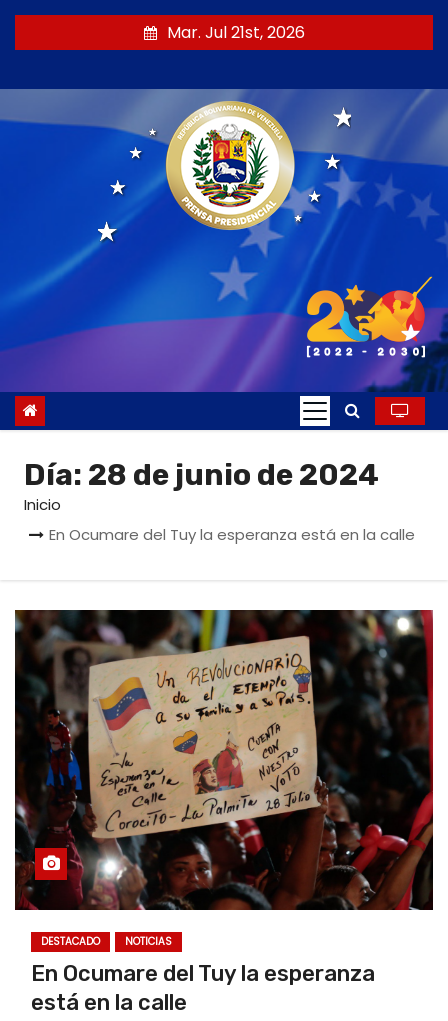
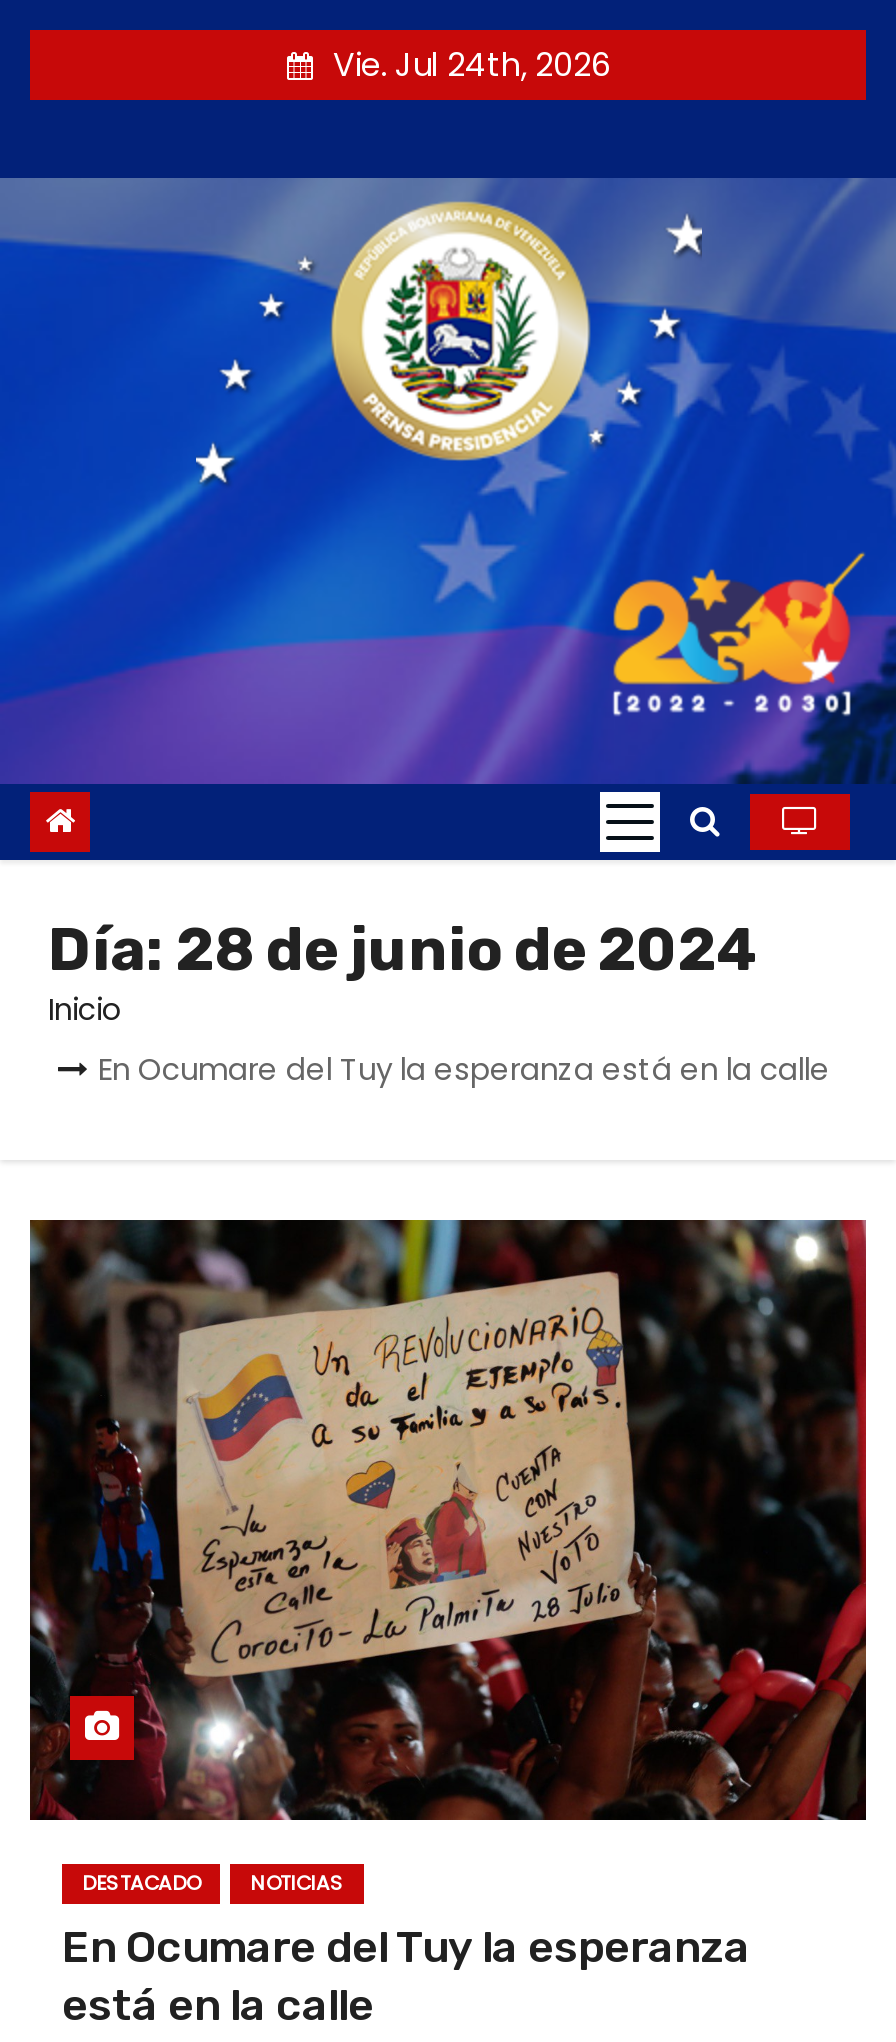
[167,21,305,44] Mar. Jul 21st, 2026 -> [333,42,611,88] Vie. Jul 24th, 2026

